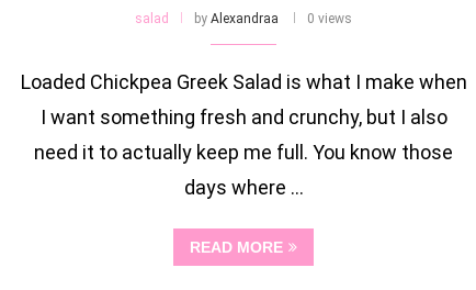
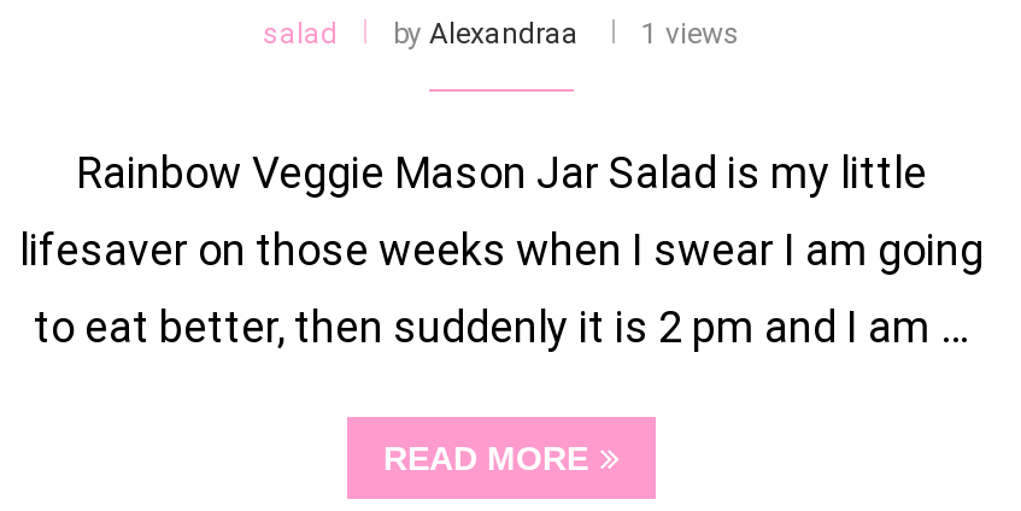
[20,11,467,199] 0 views | Loaded Chickpea Greek Salad is what I make when | I want something fresh and crunchy, but I also | need it to actually keep me full. You know those | days where … -> [19,18,984,353] 1 views | Rainbow Veggie Mason Jar Salad is my little | lifesaver on those weeks when I swear I am going | to eat better, then suddenly it is 2 pm and I am …

